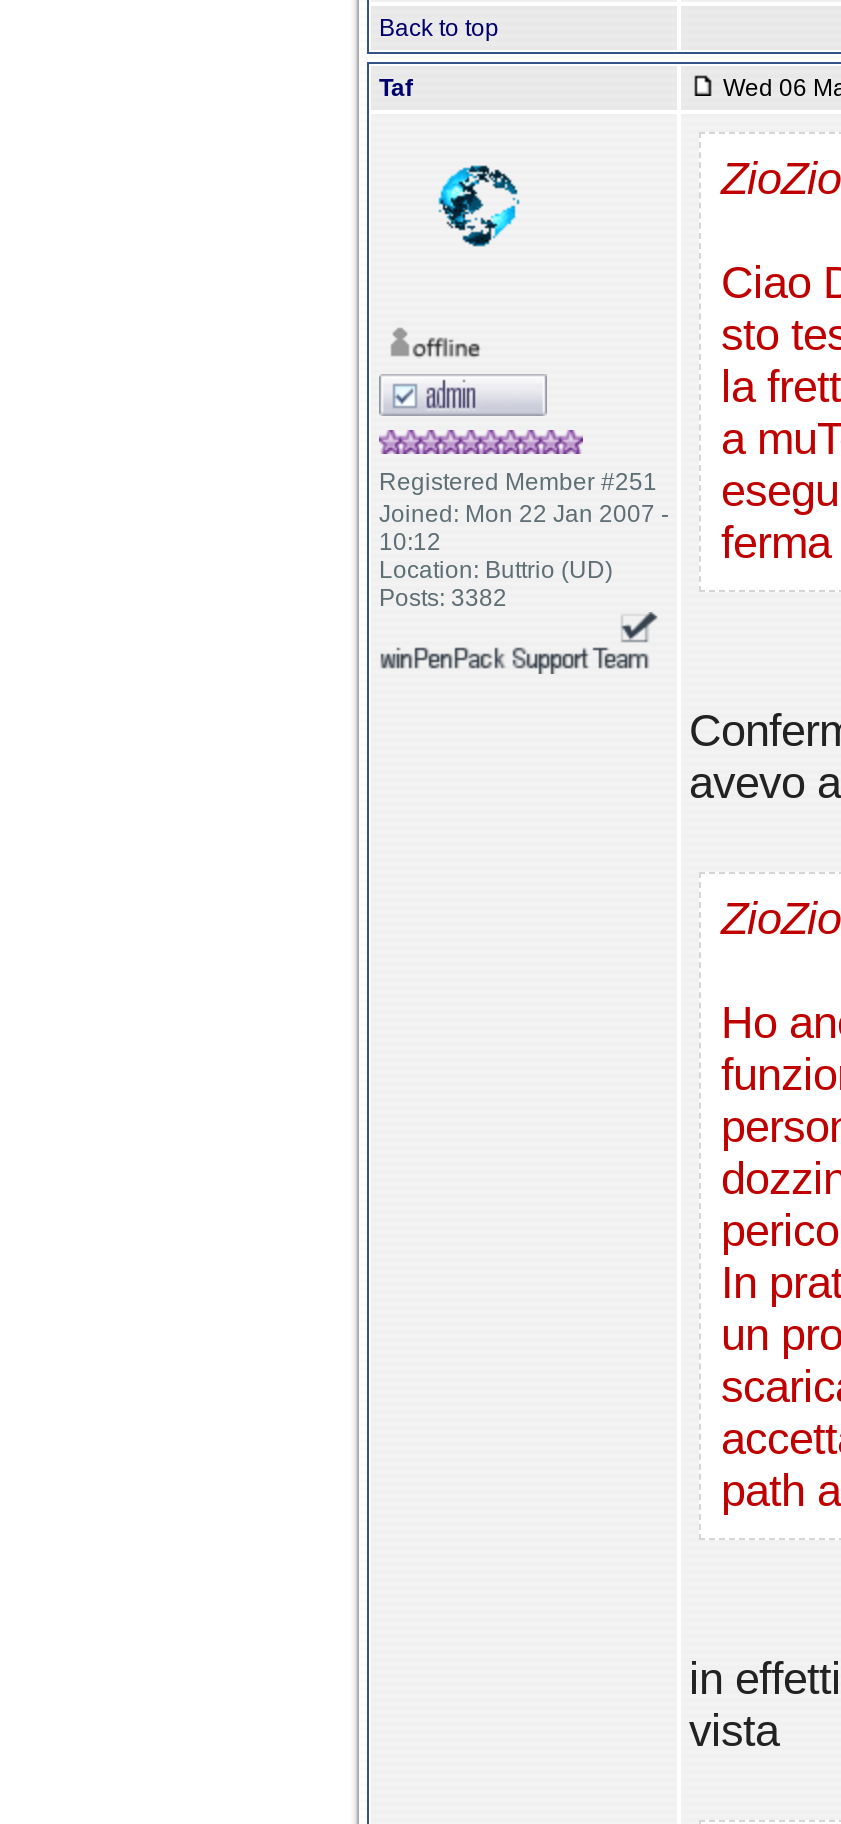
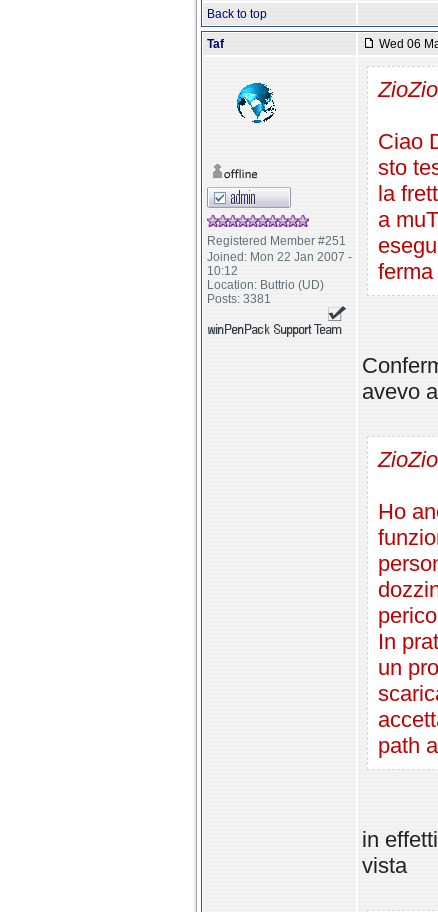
[439,164,521,246] [image] -> [236,83,277,123] [image]
[379,584,507,612] Posts: 3382 -> [207,292,271,306] Posts: 3381

